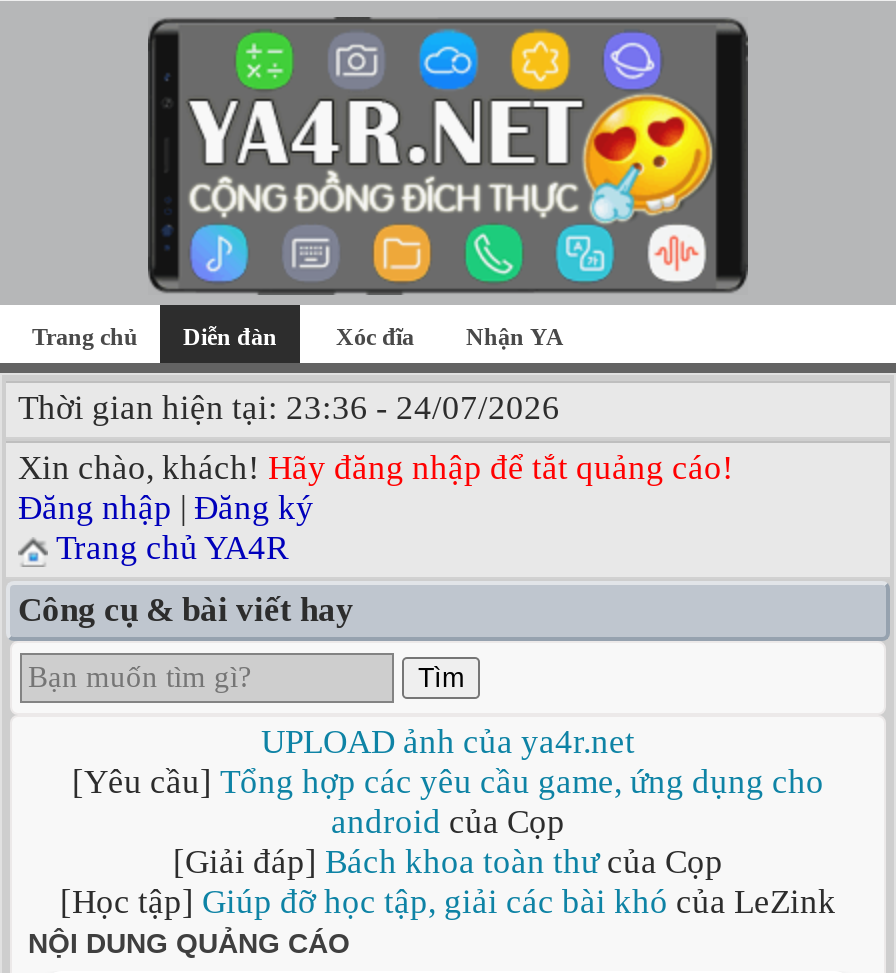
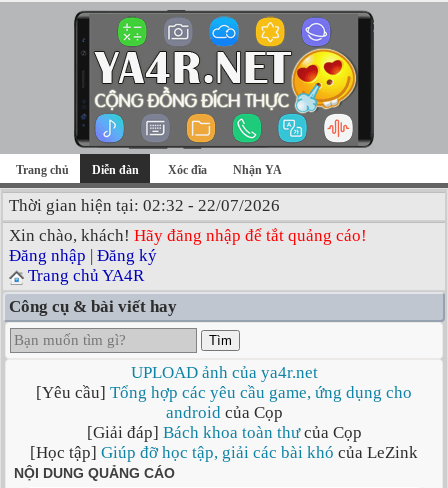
[18,389,560,427] Thời gian hiện tại: 23:36 - 24/07/2026 -> [9,196,280,215] Thời gian hiện tại: 02:32 - 22/07/2026

